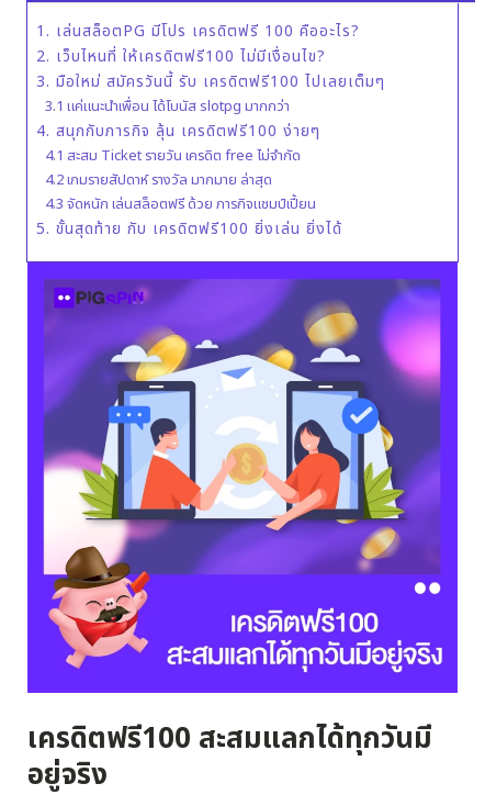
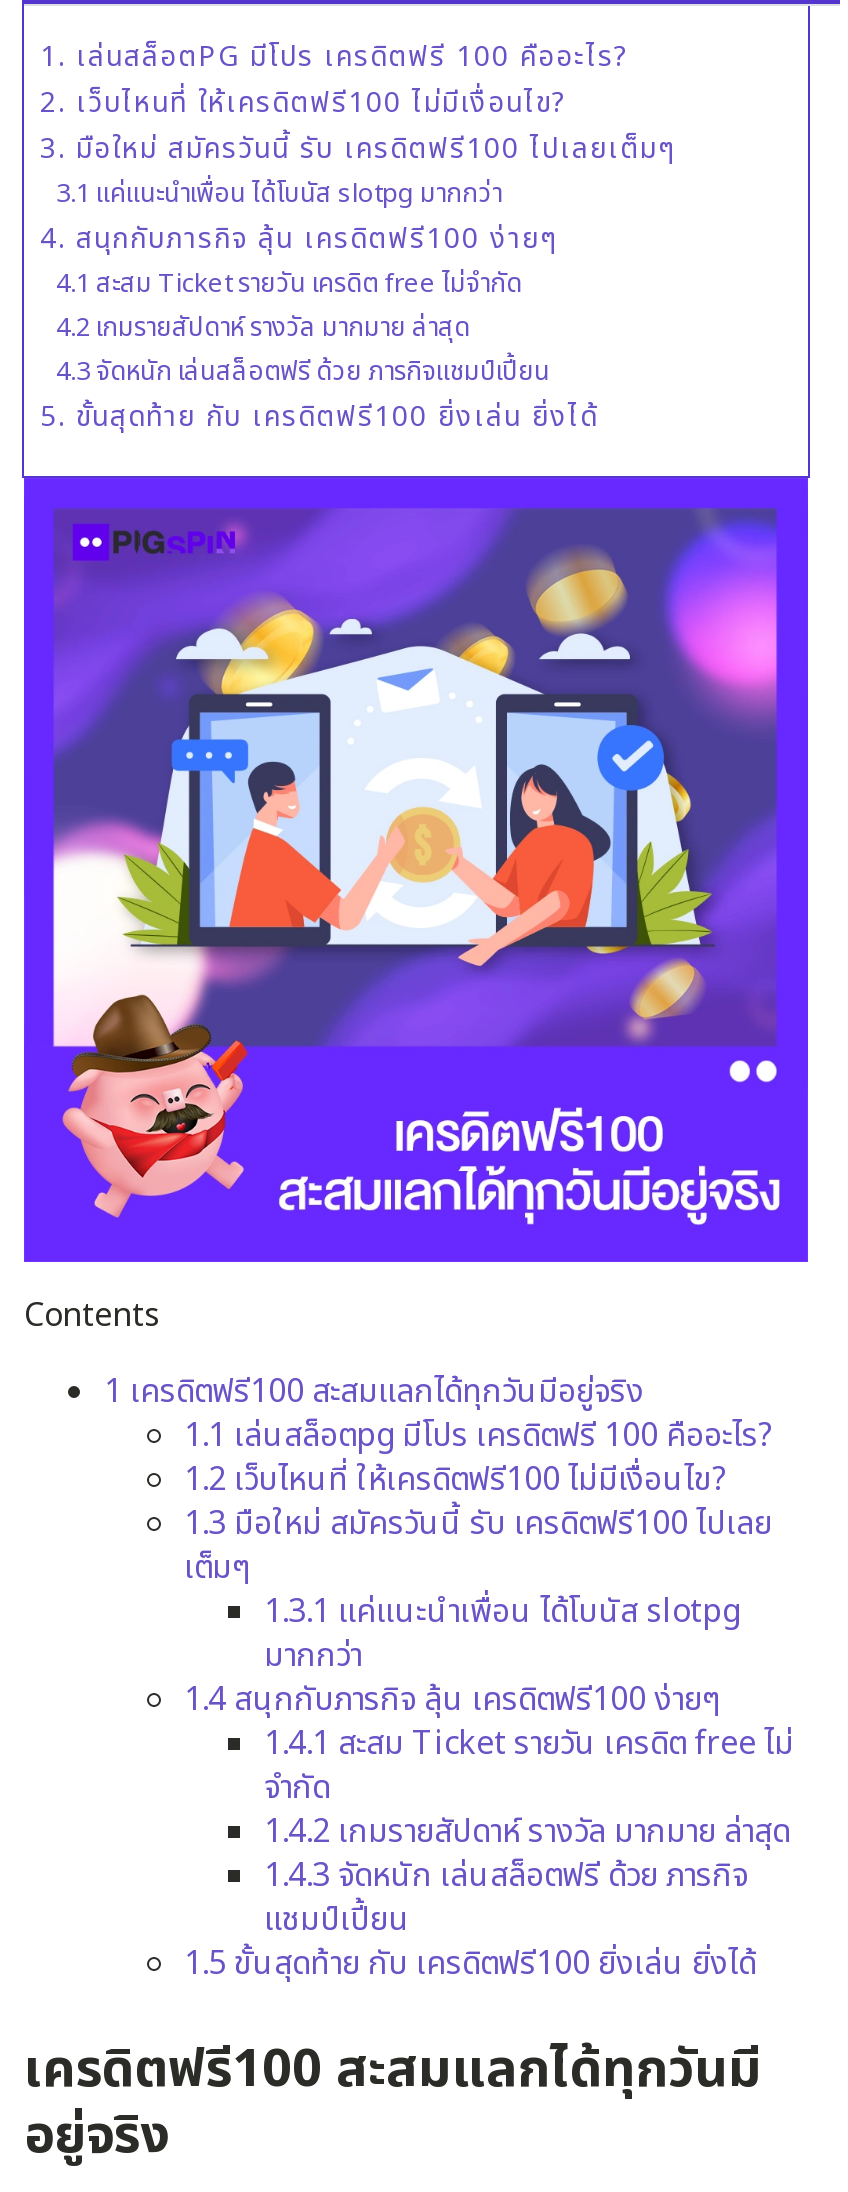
none -> [24,1292,794,1988] Contents | 1เครดิตฟรี100 สะสมแลกได้ทุกวันมีอยู่จริง | 1.1เล่นสล็อตpg มีโปร เครดิตฟรี 100 คืออะไร? | 1.2เว็บไหนที่ ให้เครดิตฟรี100 ไม่มีเงื่อนไข? | 1.3มือใหม่ สมัครวันนี้ รับ เครดิตฟรี100 ไปเลย | เต็มๆ | 1.3.1แค่แนะนำเพื่อน ได้โบนัส slotpg | มากกว่า | 1.4สนุกกับภารกิจ ลุ้น เครดิตฟรี100 ง่ายๆ | 1.4.1สะสม Ticket รายวัน เครดิต free ไม่ | จำกัด | 1.4.2เกมรายสัปดาห์ รางวัล มากมาย ล่าสุด | 1.4.3จัดหนัก เล่นสล็อตฟรี ด้วย ภารกิจ | แชมป์เปี้ยน | 1.5ขั้นสุดท้าย กับ เครดิตฟรี100 ยิ่งเล่น ยิ่งได้

